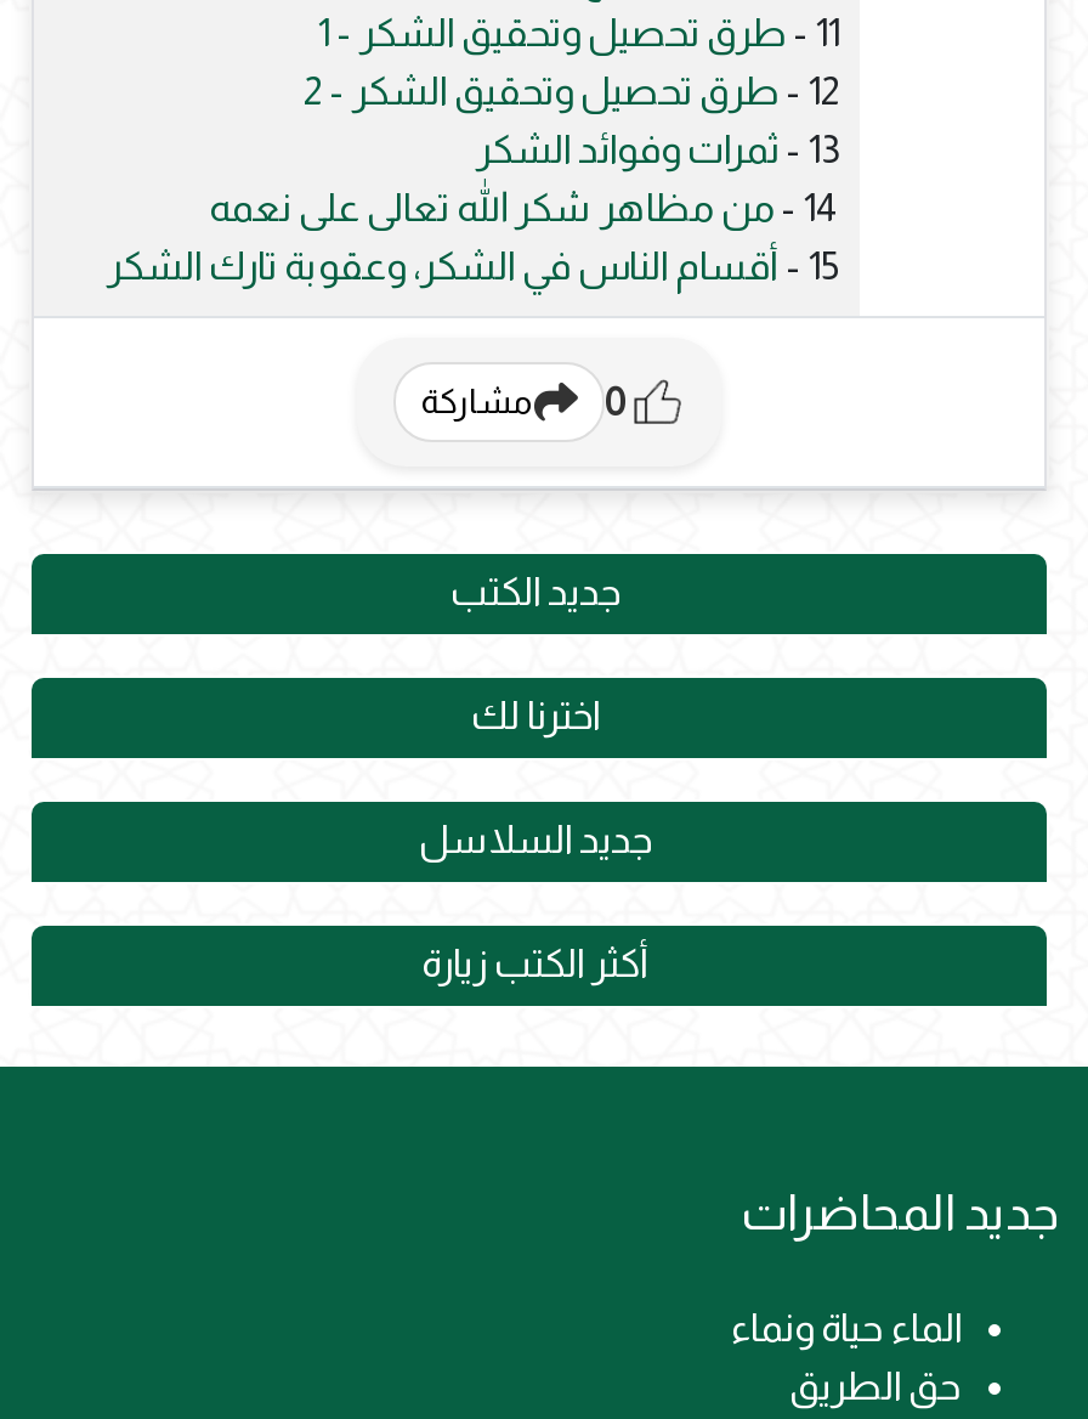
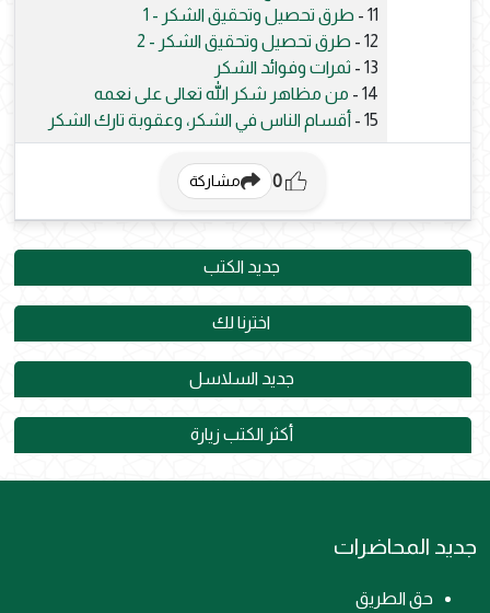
[731,1307,962,1349] الماء حياة ونماء -> none

